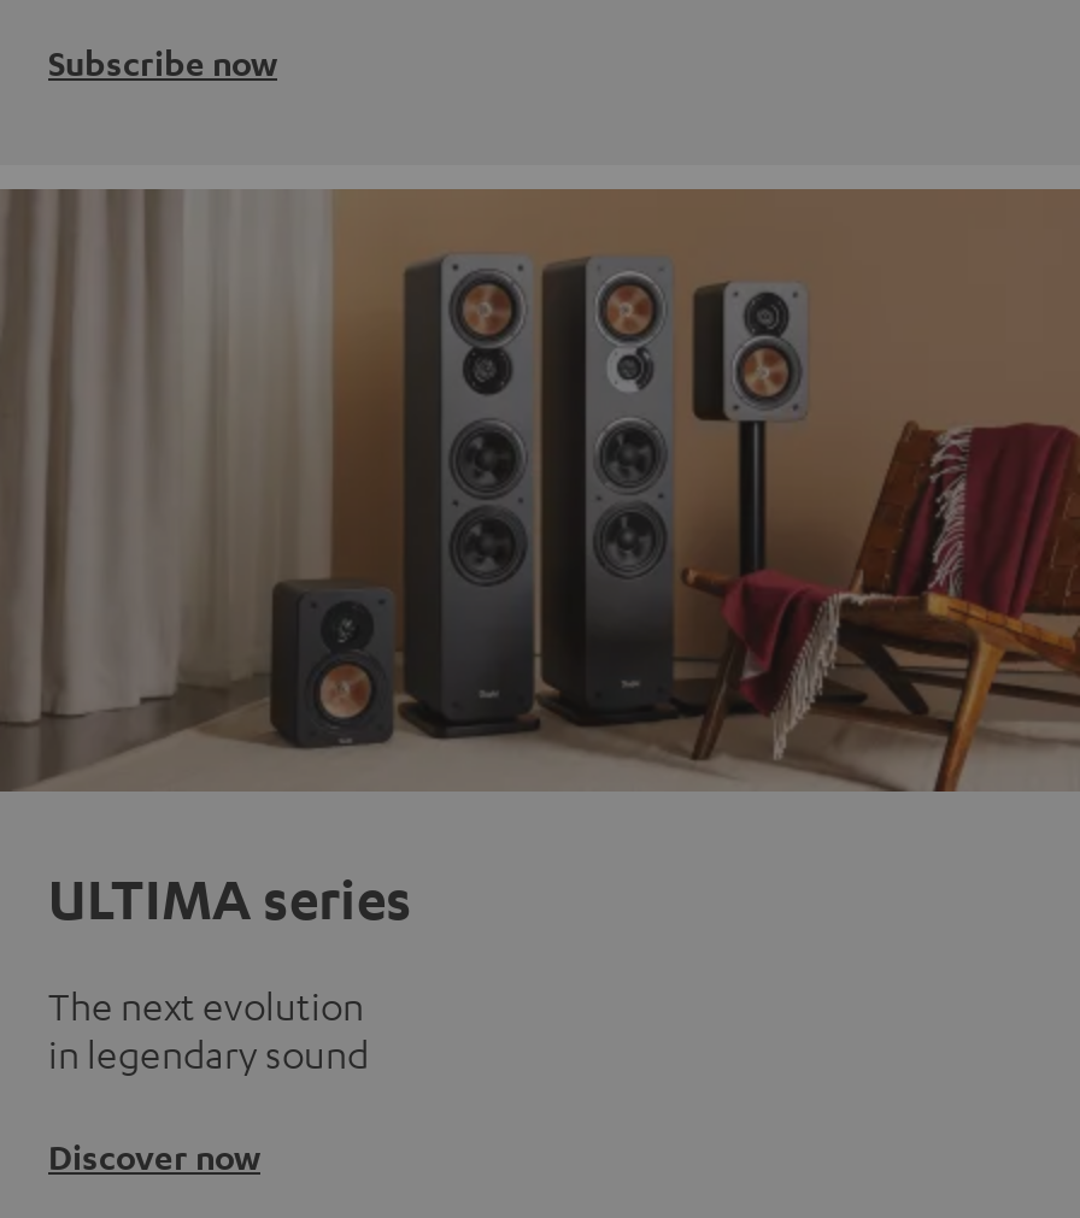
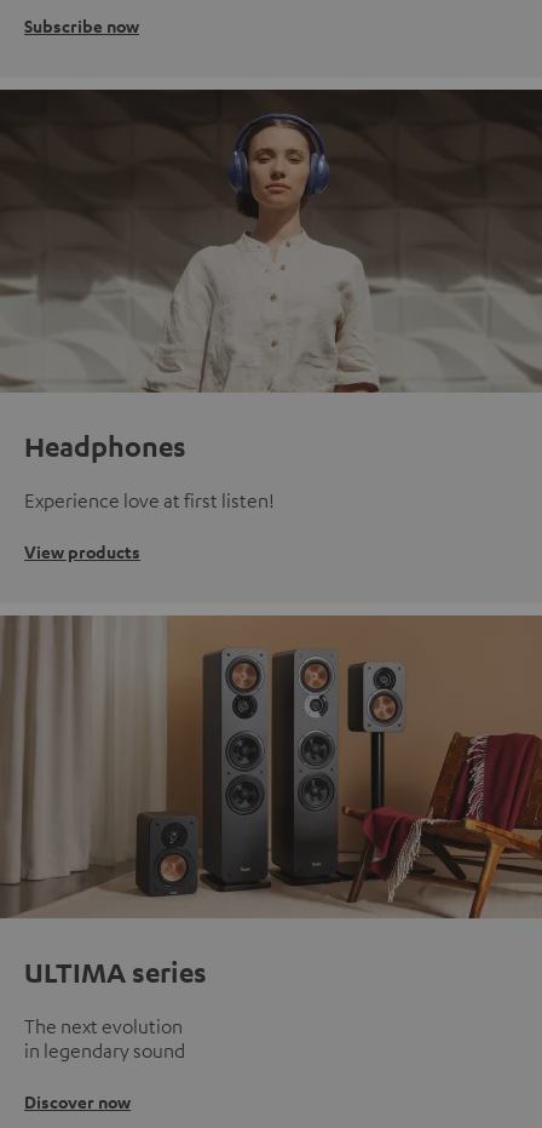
none -> [4,88,538,563] [image] | Headphones | Experience love at first listen! | View products

